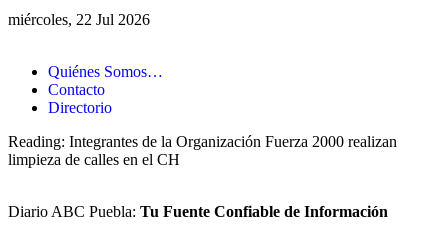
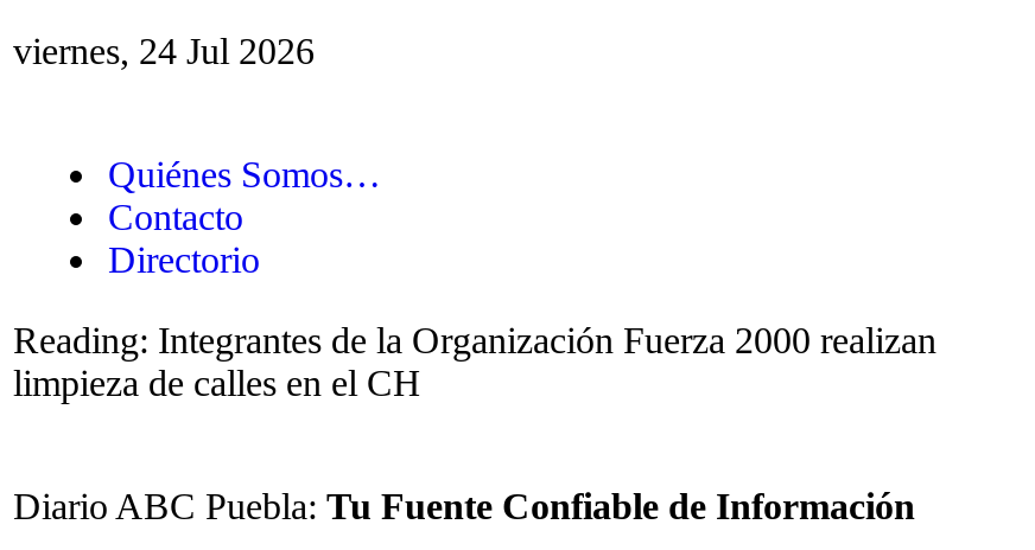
[8,11,150,28] miércoles, 22 Jul 2026 -> [13,31,315,71] viernes, 24 Jul 2026

